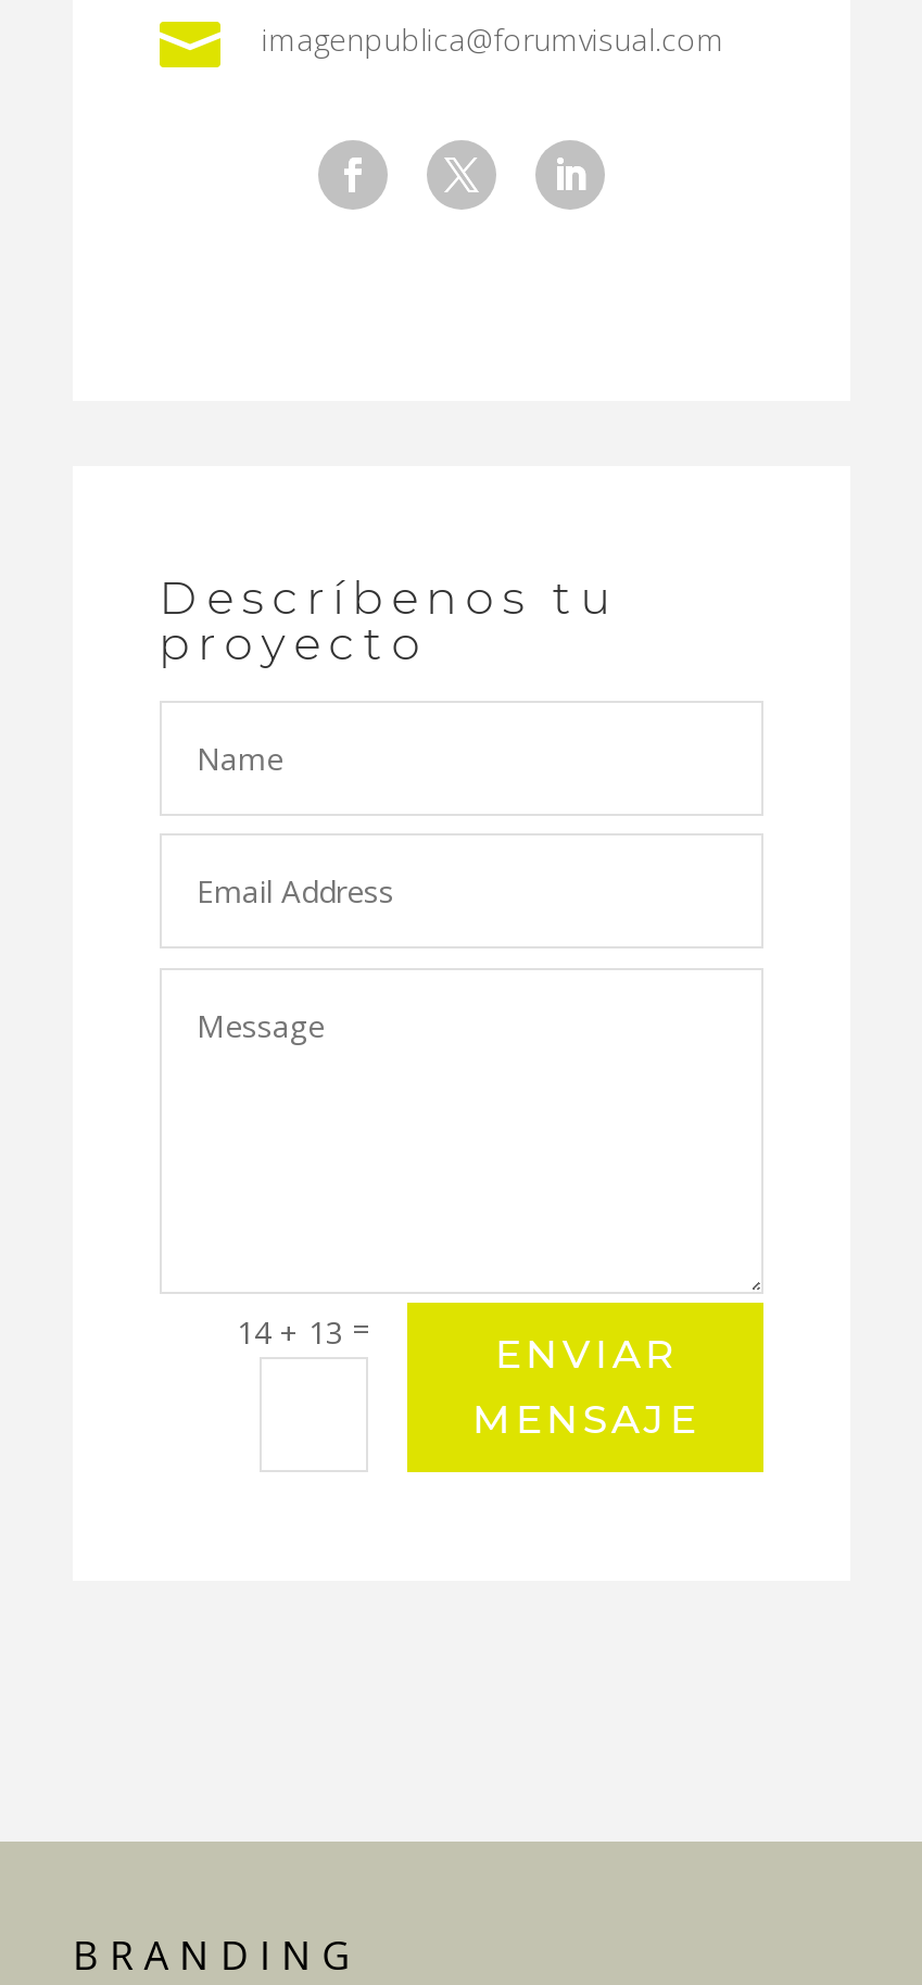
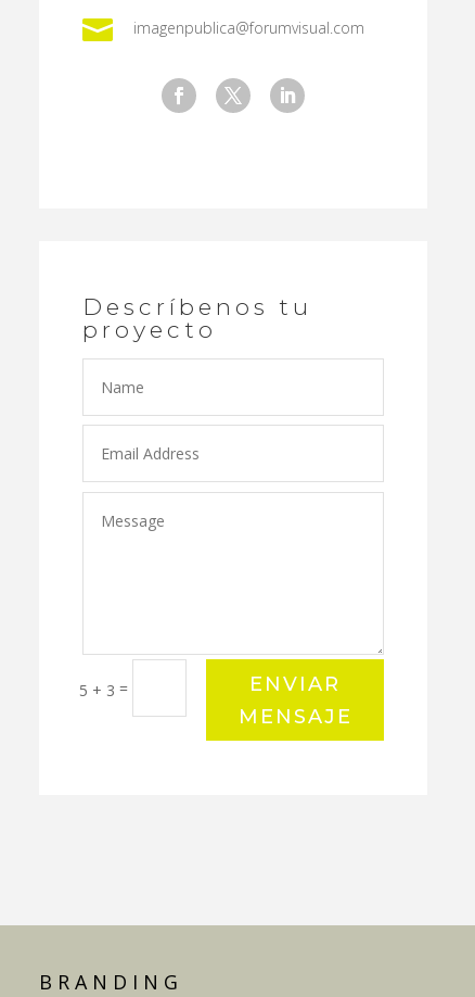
[237,1307,369,1352] 14 + 13 = -> [80,678,133,700] 5 + 3 =

